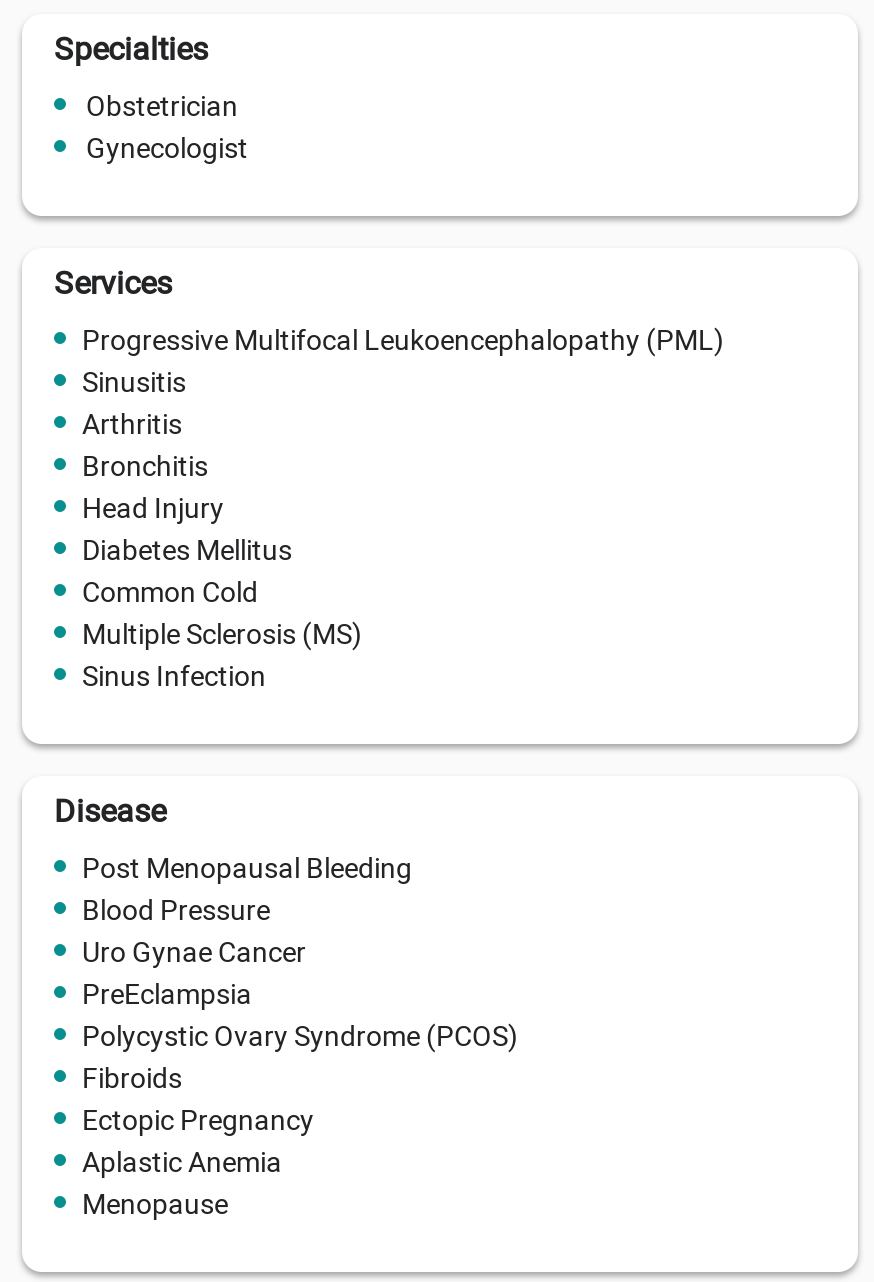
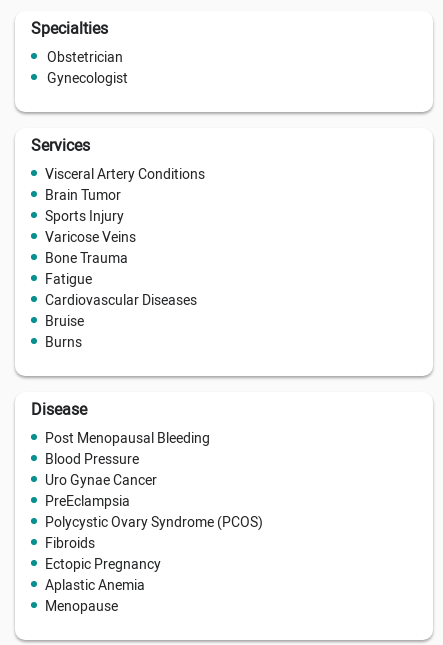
[82,320,724,694] Progressive Multifocal Leukoencephalopathy (PML) | Sinusitis | Arthritis | Bronchitis | Head Injury | Diabetes Mellitus | Common Cold | Multiple Sclerosis (MS) | Sinus Infection -> [45,164,205,351] Visceral Artery Conditions | Brain Tumor | Sports Injury | Varicose Veins | Bone Trauma | Fatigue | Cardiovascular Diseases | Bruise | Burns

